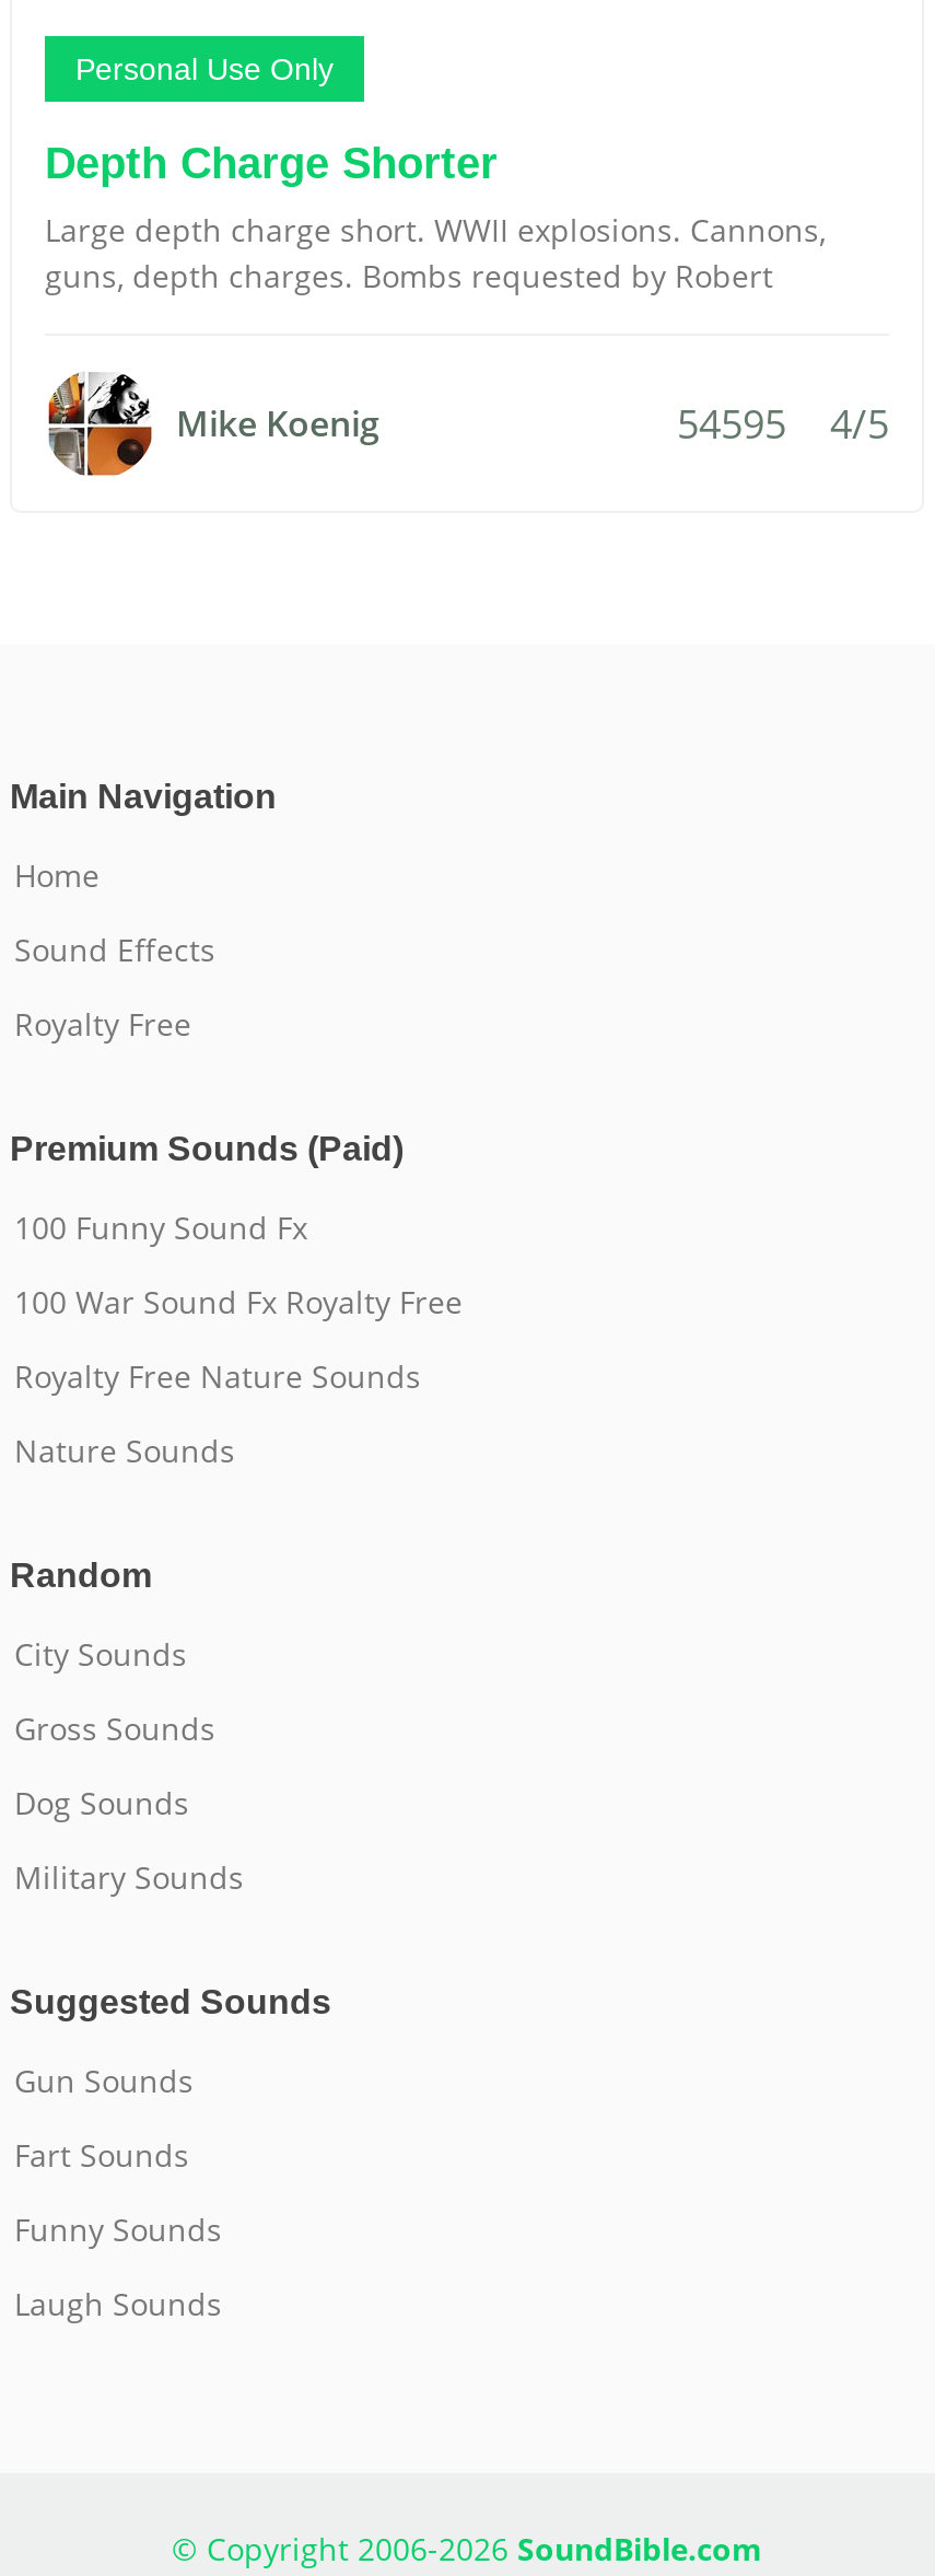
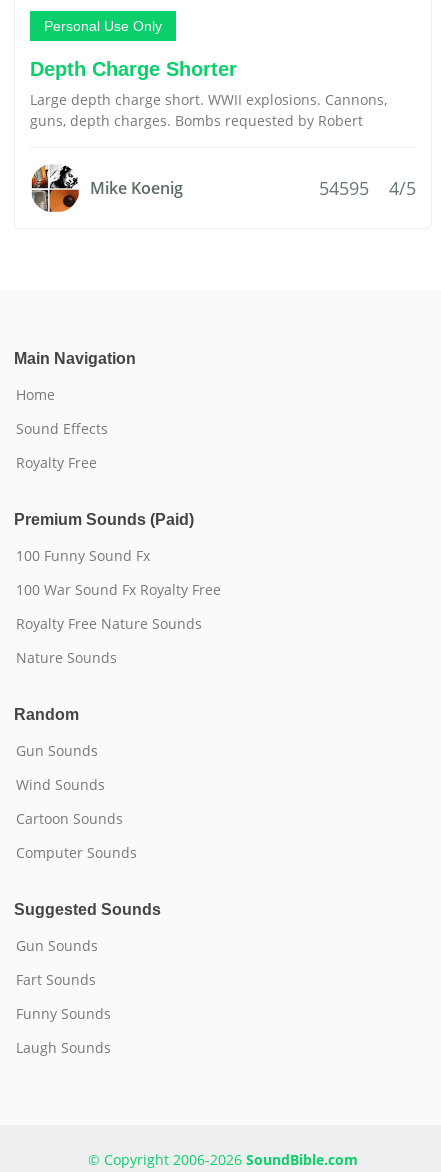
[14,1633,187,1675] City Sounds -> [16,741,98,760] Gun Sounds
[14,1707,215,1749] Gross Sounds -> [16,775,105,794] Wind Sounds
[14,1782,189,1823] Dog Sounds -> [16,809,123,828] Cartoon Sounds
[14,1856,244,1898] Military Sounds -> [16,843,137,862] Computer Sounds

